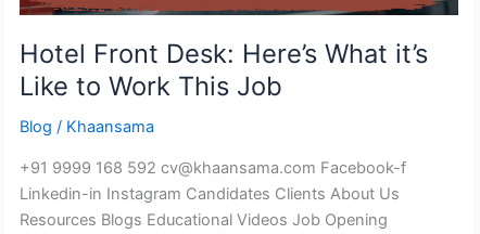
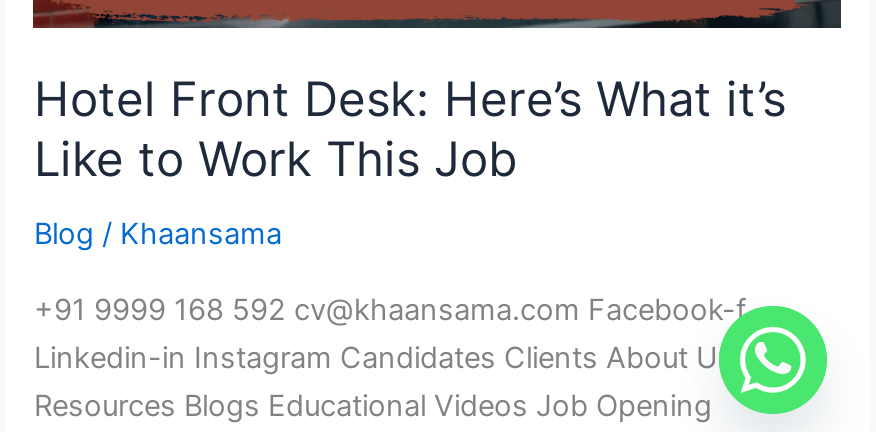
none -> [721,304,829,418] [image]

